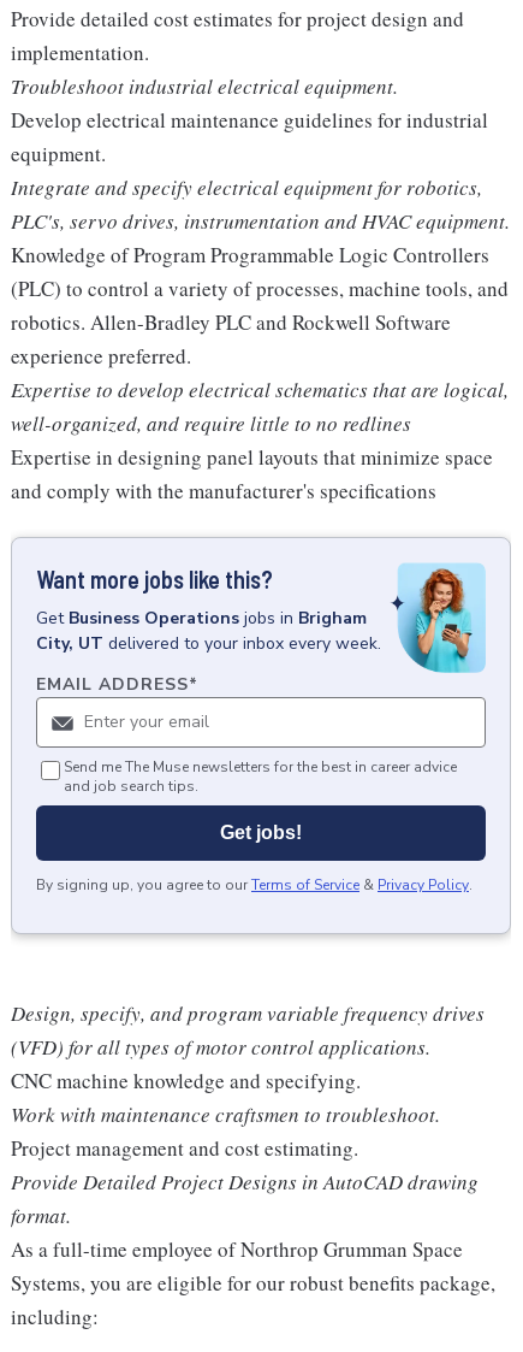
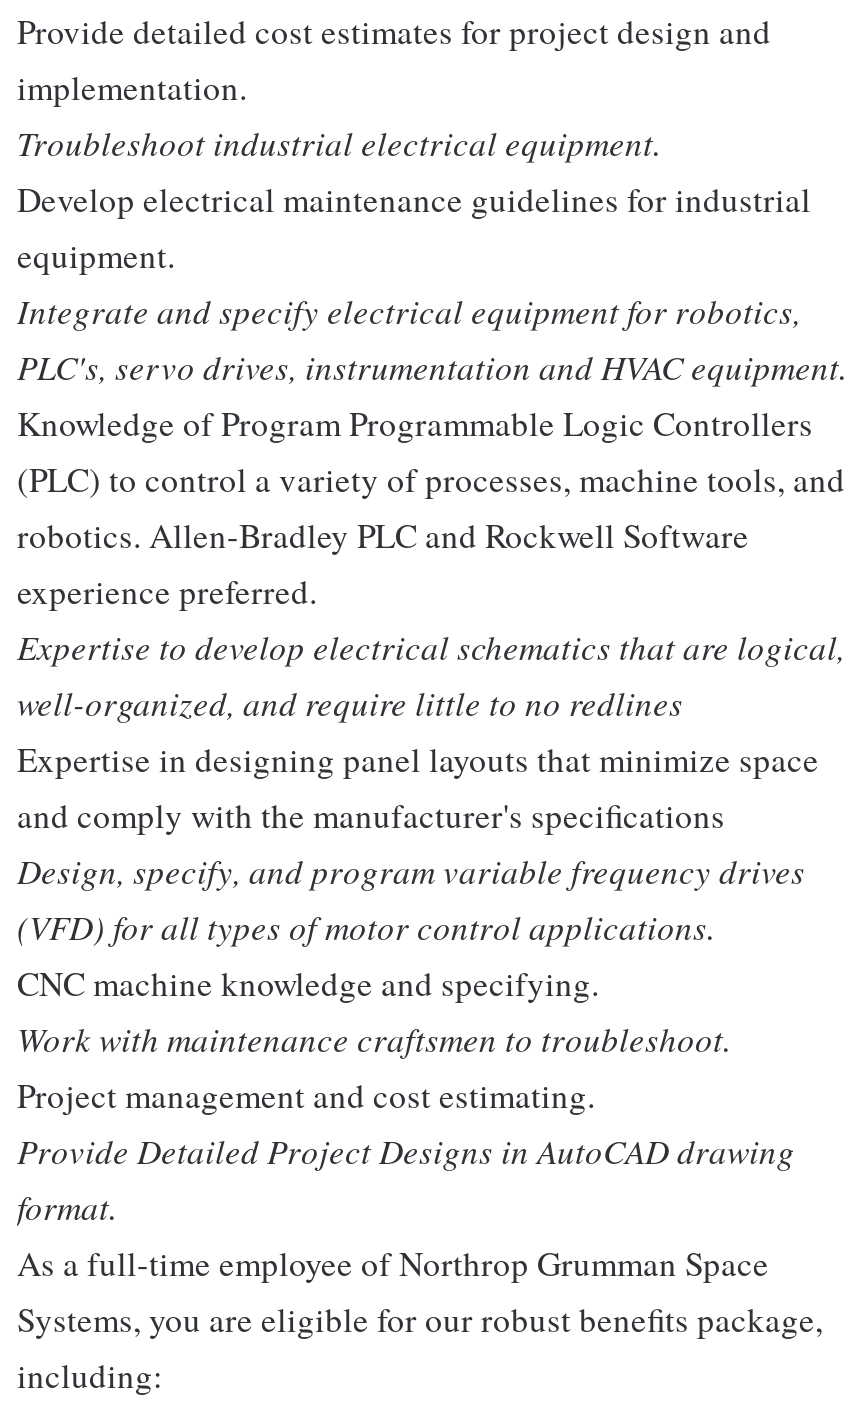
[11,537,511,938] [image] | Want more jobs like this? | Get Business Operations jobs in Brigham | City, UT delivered to your inbox every week. | EMAIL ADDRESS* -> none
[36,758,473,895] Send me The Muse newsletters for the best in career advice | and job search tips. | Get jobs! | By signing up, you agree to our Terms of Service & Privacy Policy. -> none

